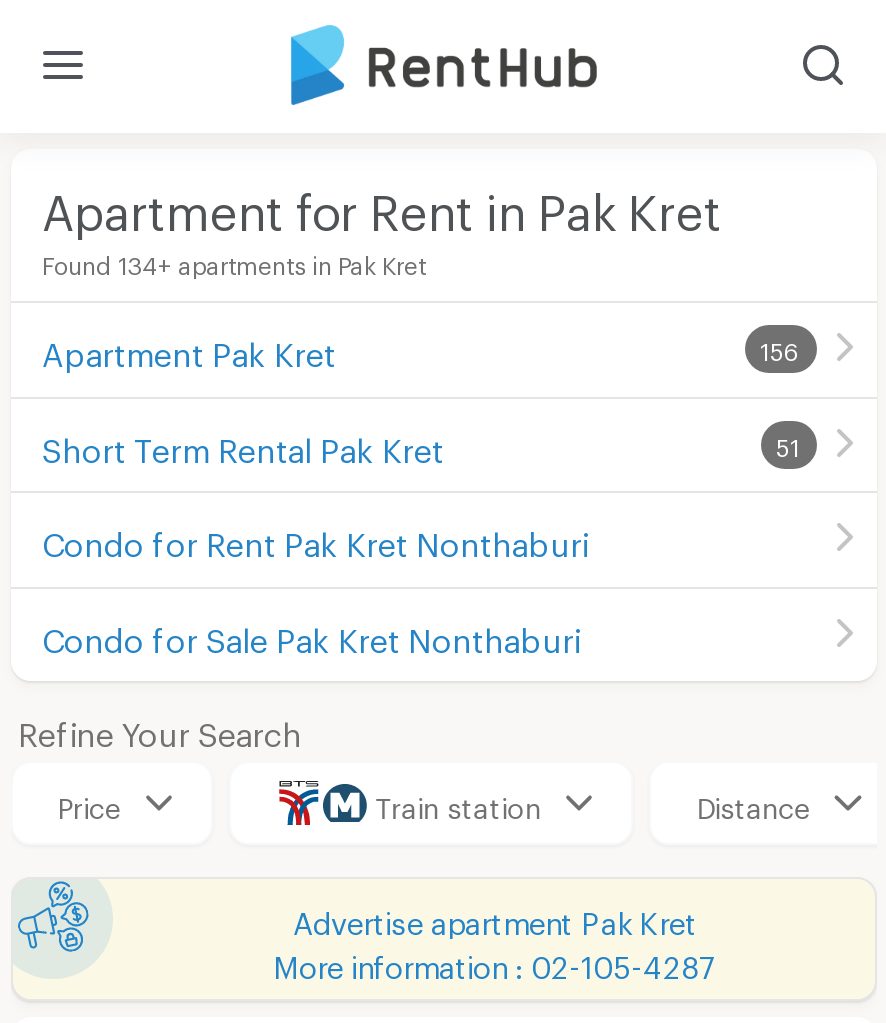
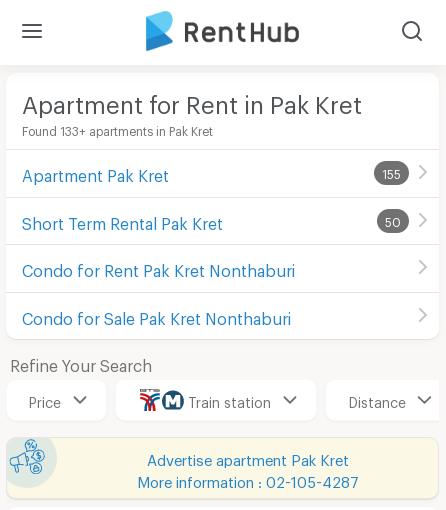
[42,251,426,271] Found 134+ apartments in Pak Kret -> [21,124,212,134] Found 133+ apartments in Pak Kret
[760,338,800,358] 156 -> [381,167,400,177] 155
[776,433,800,453] 51 -> [384,215,400,225] 50

